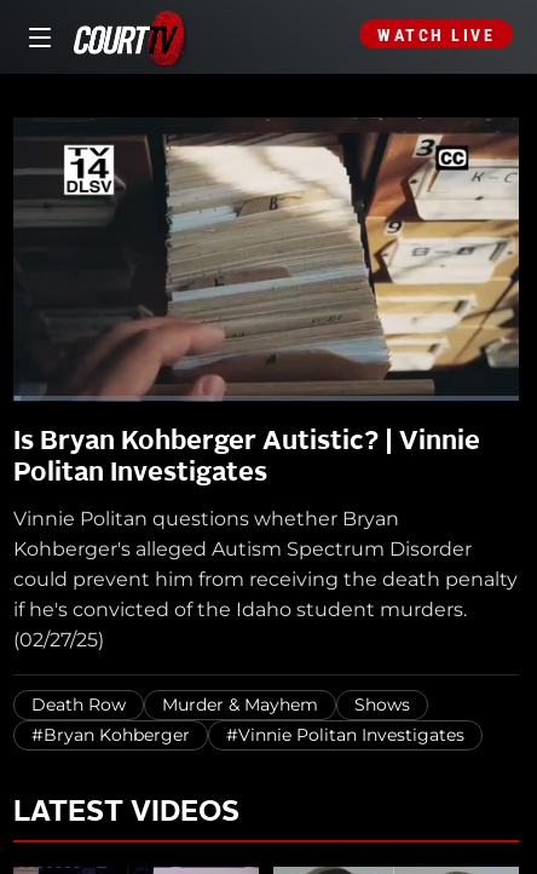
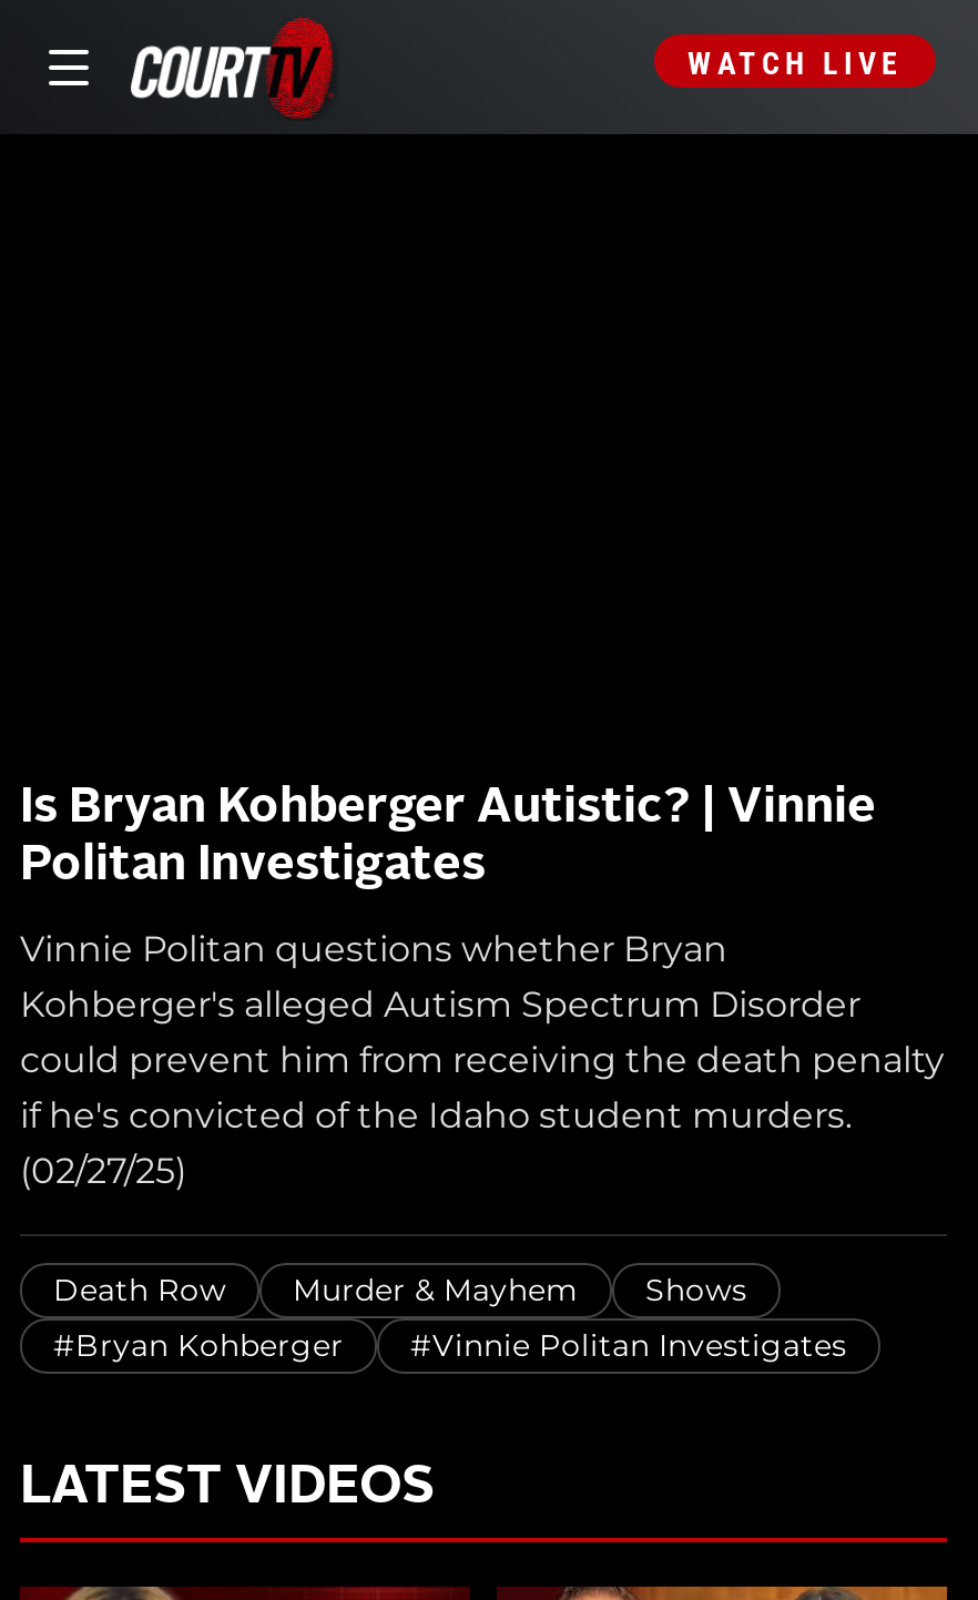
[12,117,520,402] [image] -> none

